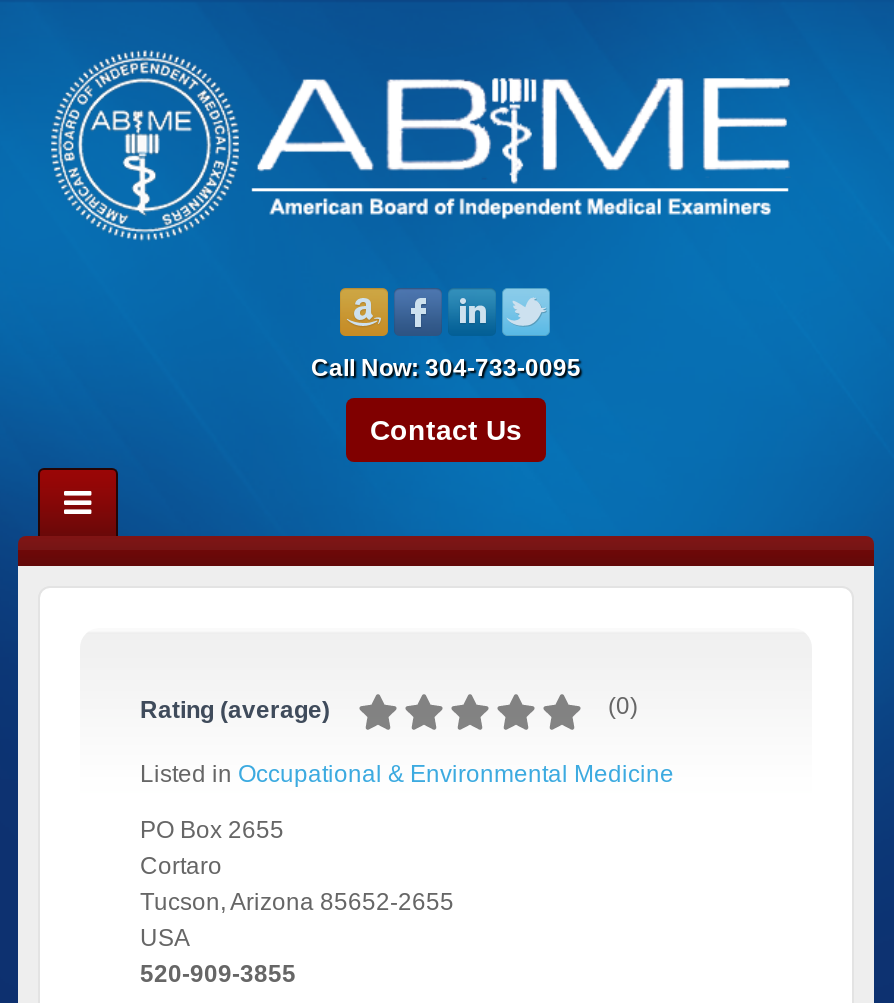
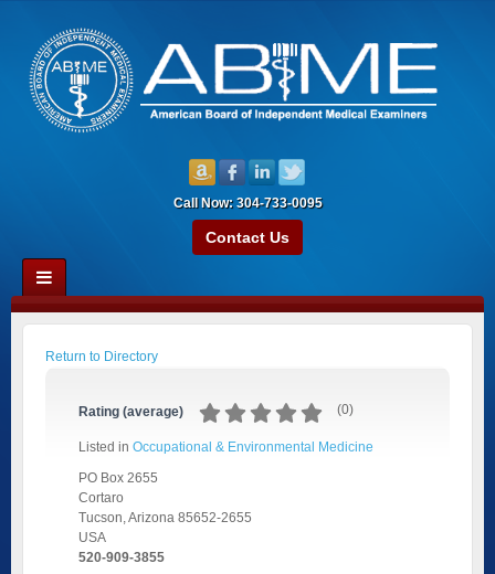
none -> [45,349,158,364] Return to Directory

